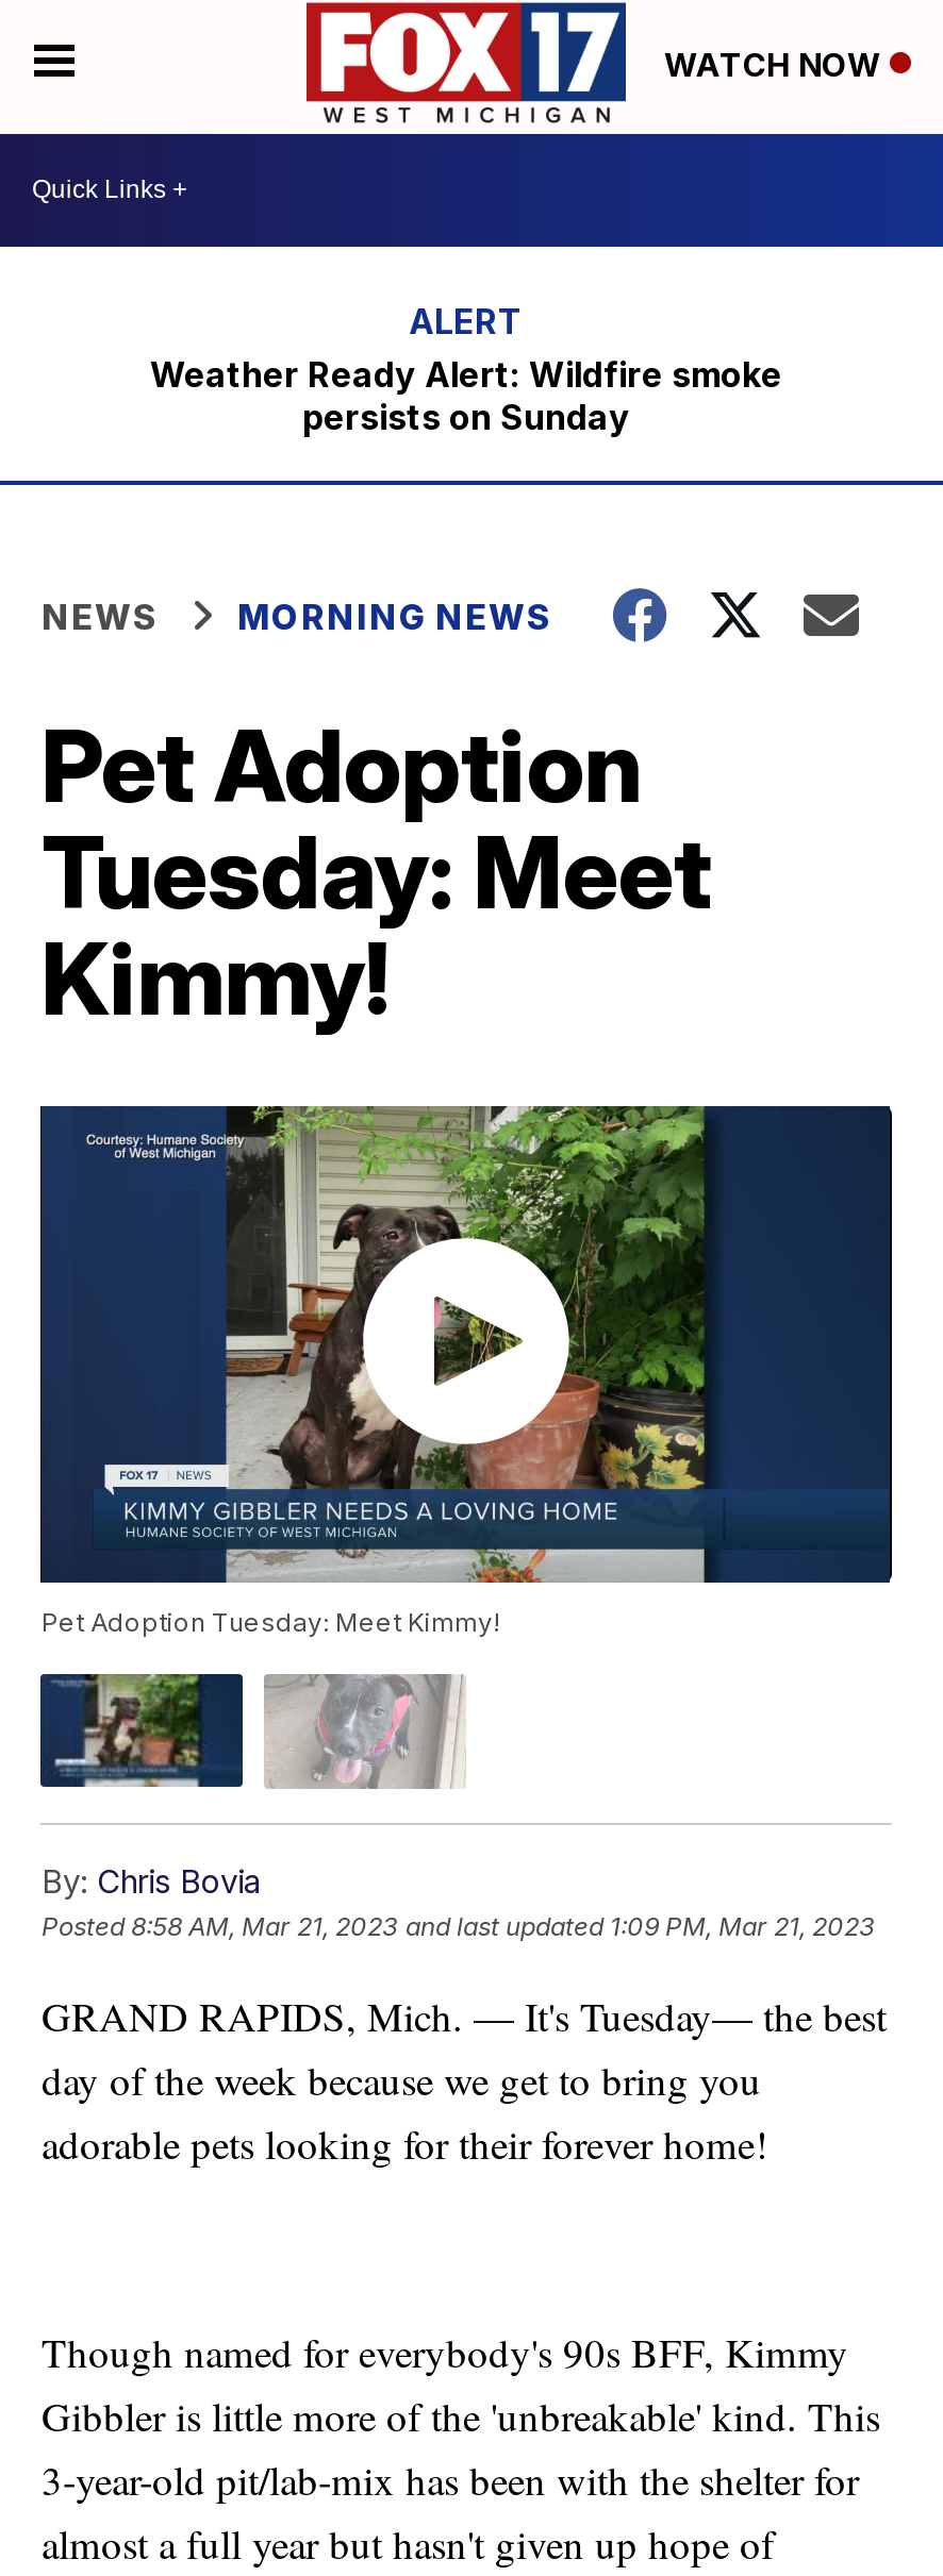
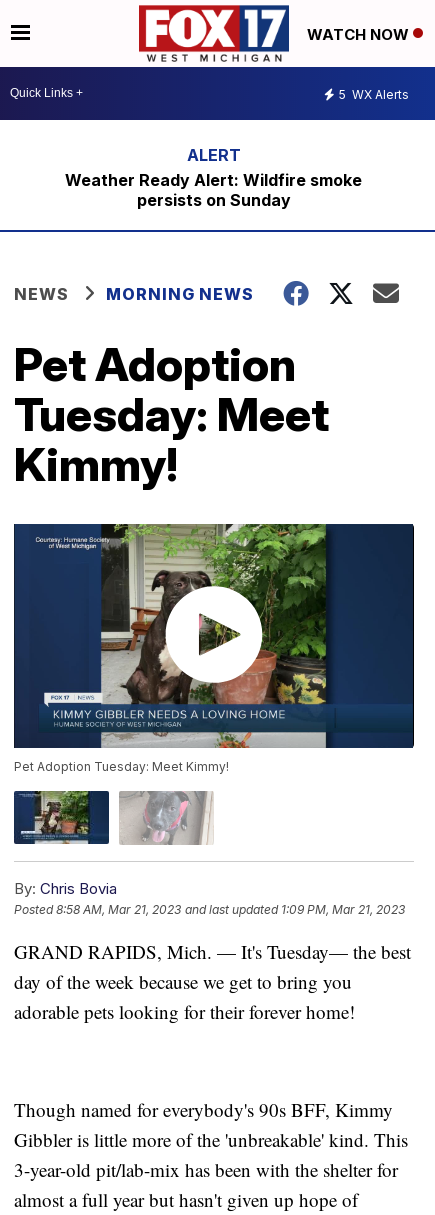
none -> [339,87,409,102] 5 WX Alerts

